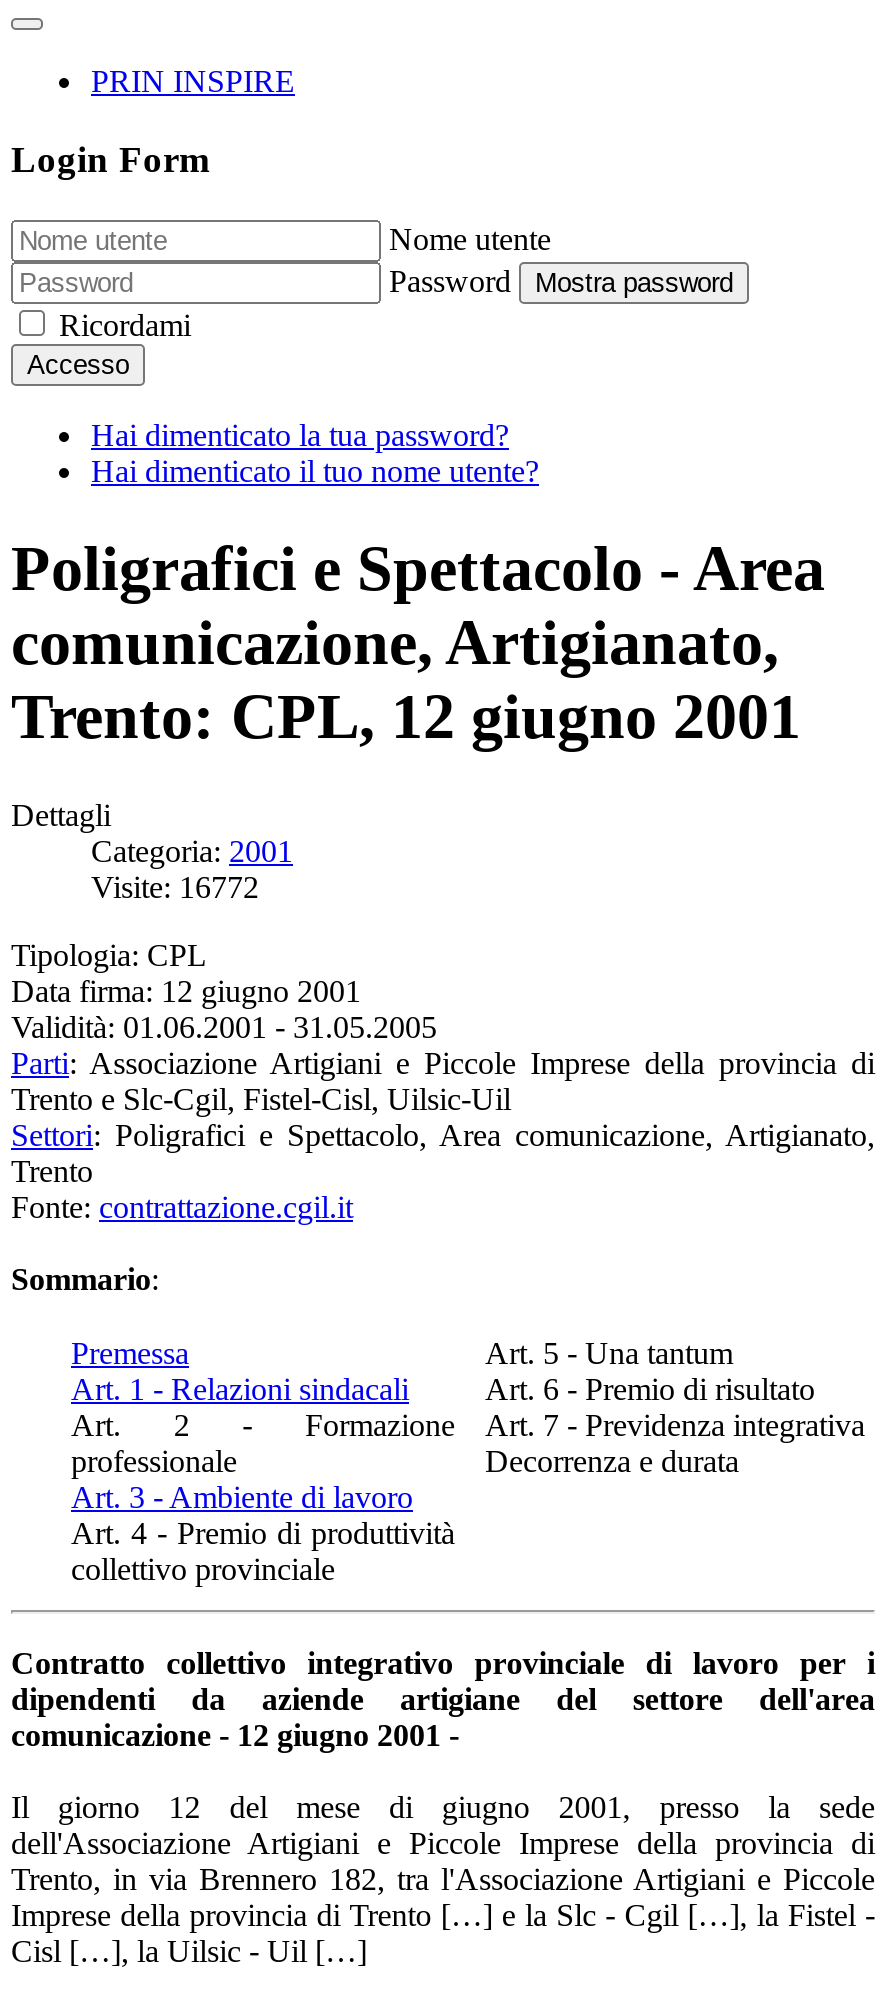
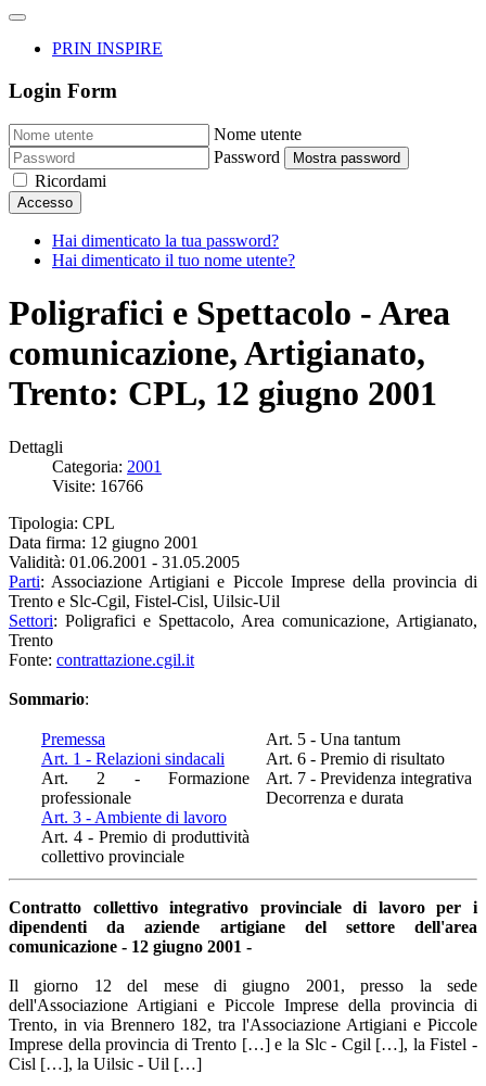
[91,869,259,903] Visite: 16772 -> [52,476,143,495] Visite: 16766

